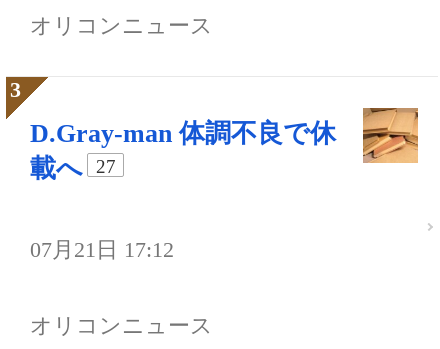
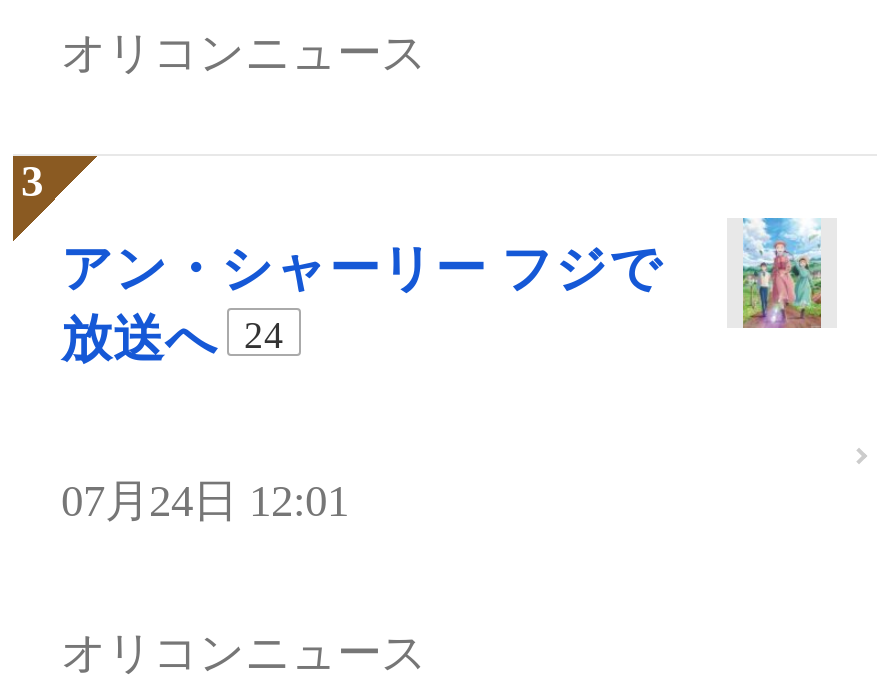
[30,107,419,183] [image] | D.Gray-man 体調不良で休 | 載へ 27 -> [61,216,837,368] [image] | アン・シャーリー フジで | 放送へ 24
[30,237,174,262] 07月21日 17:12 -> [61,476,349,526] 07月24日 12:01

